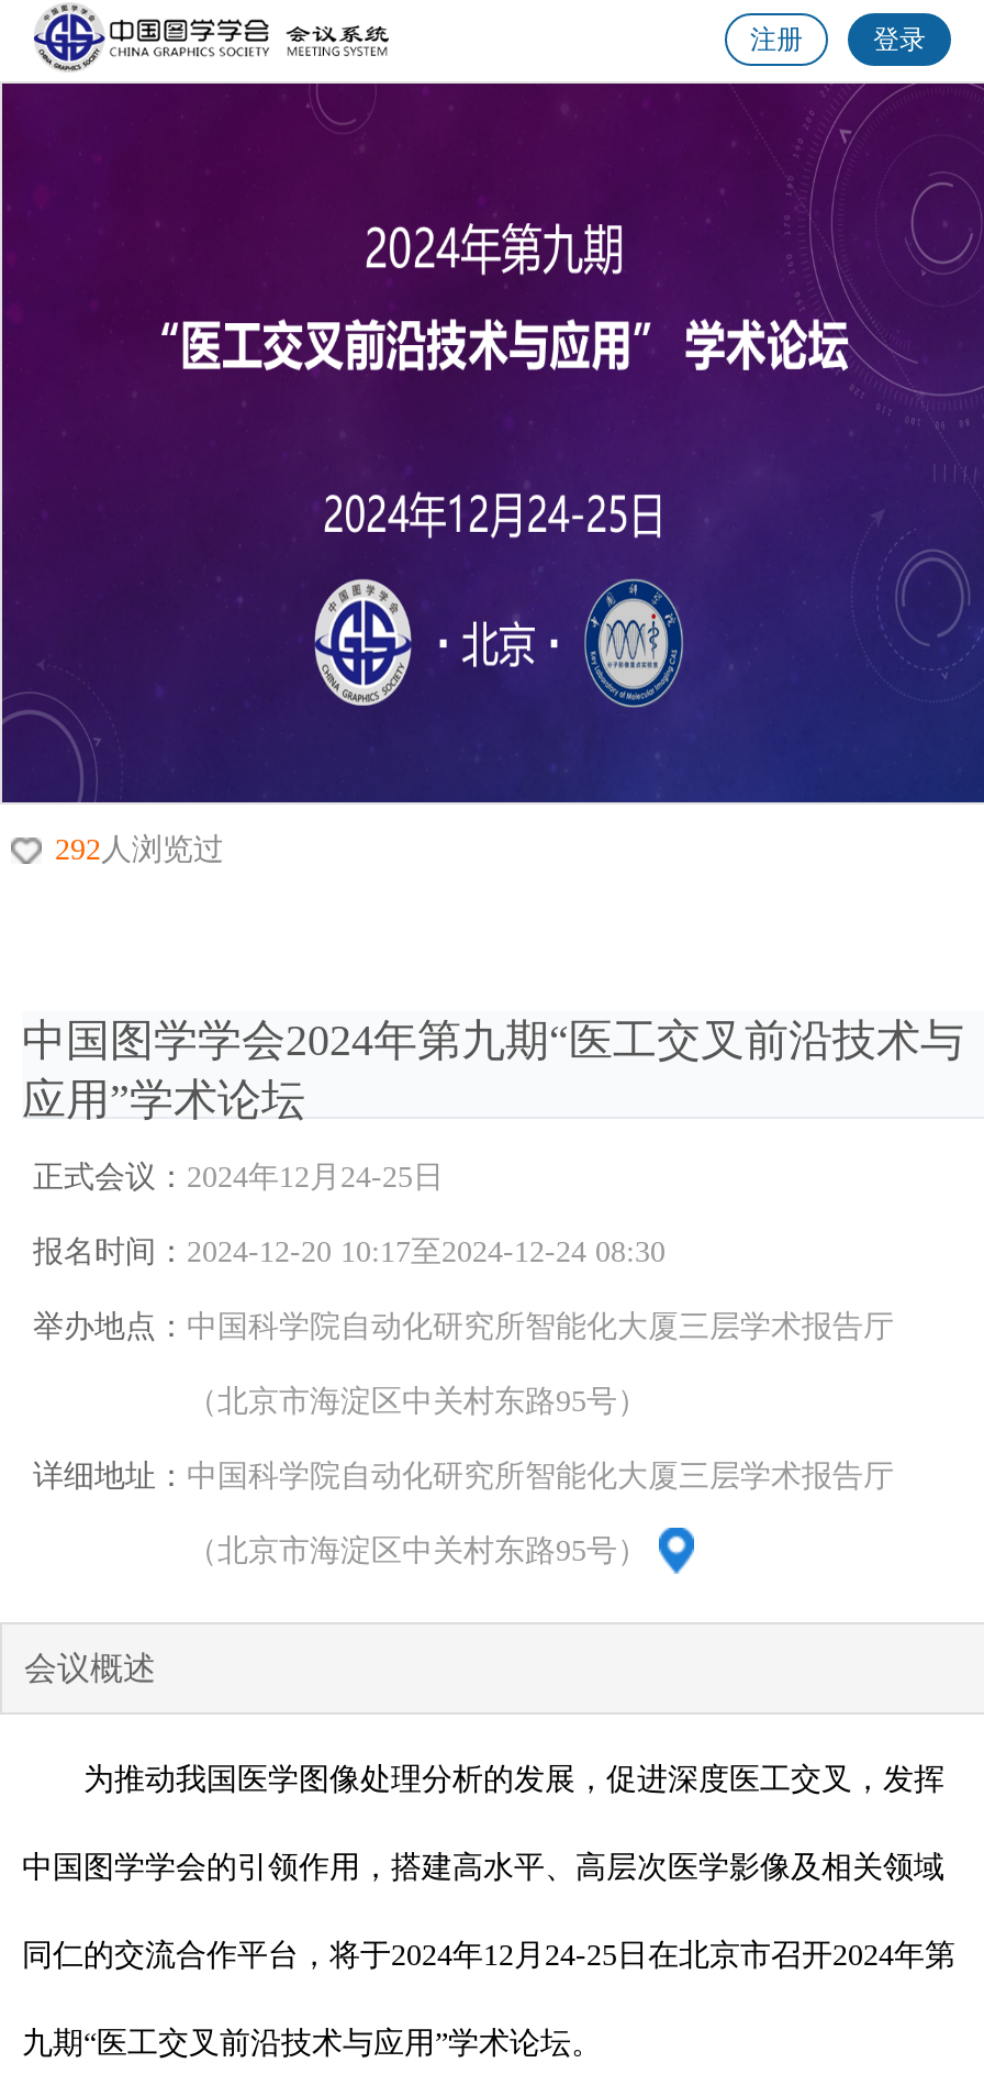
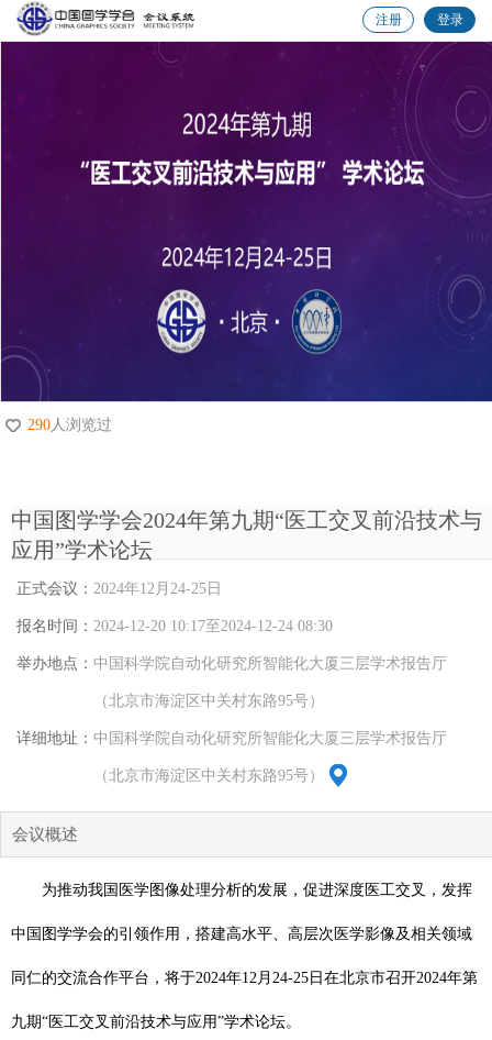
[55,833,224,866] 292人浏览过 -> [27,417,112,433] 290人浏览过

